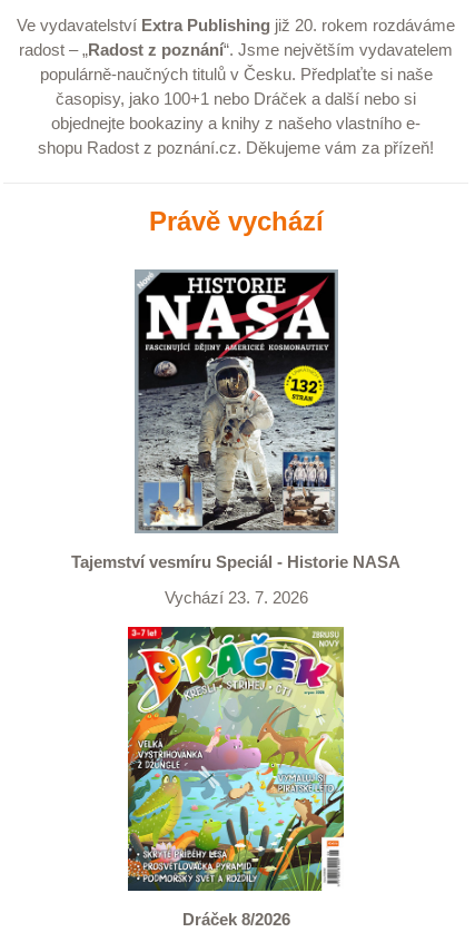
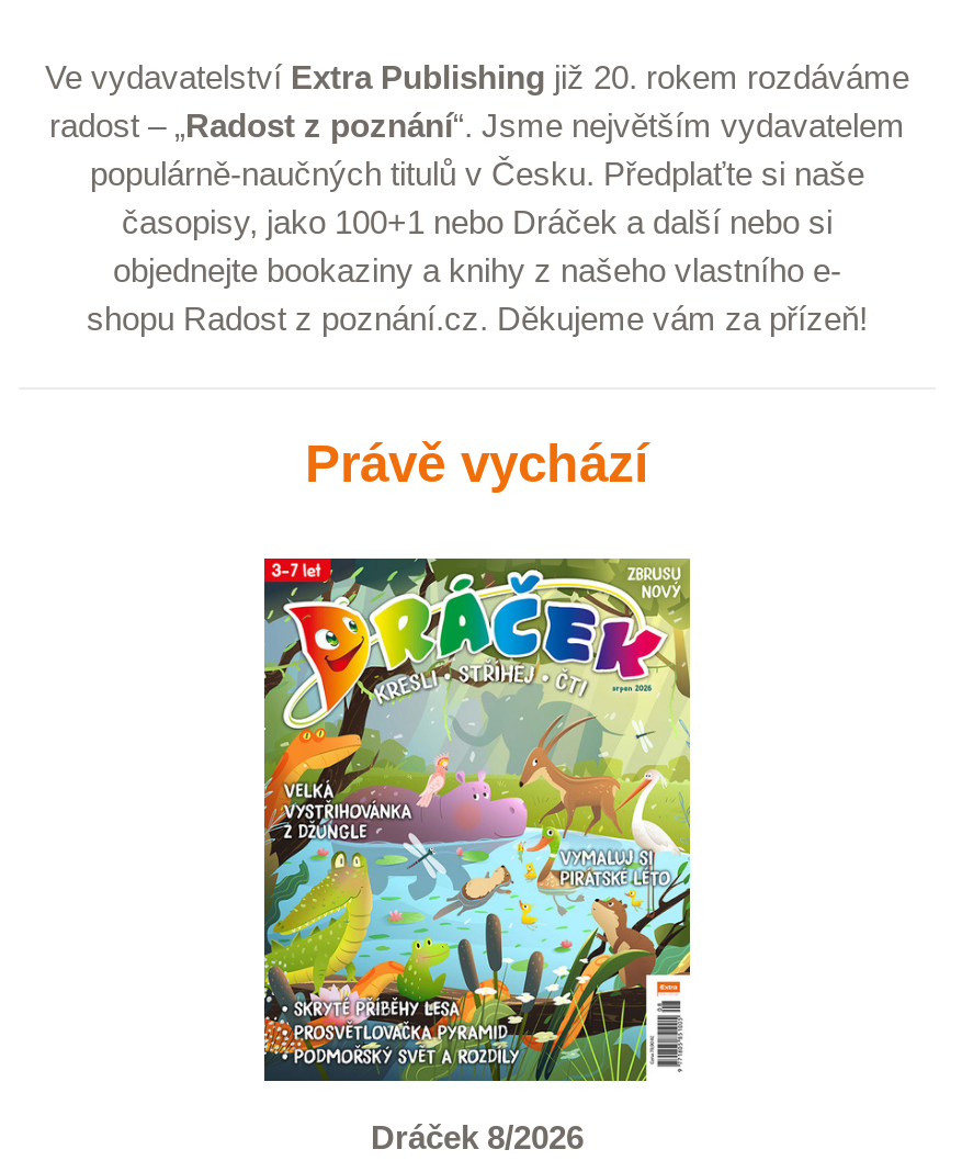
[71,269,400,607] [image] | Tajemství vesmíru Speciál - Historie NASA | Vychází 23. 7. 2026 -> none

